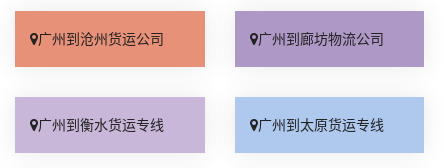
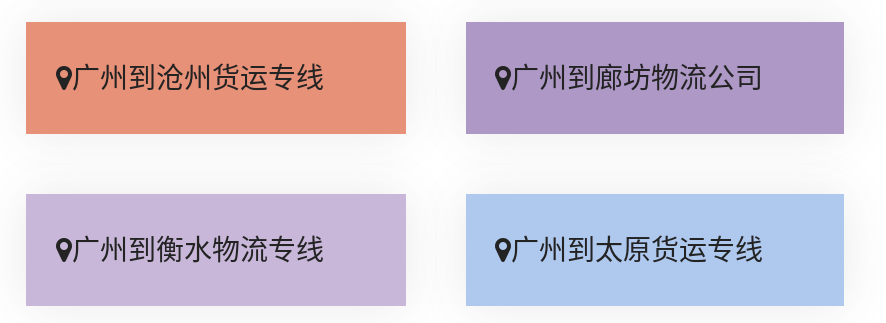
[38,31,164,47] 广州到沧州货运公司 -> [72,62,324,94] 广州到沧州货运专线
[38,117,164,133] 广州到衡水货运专线 -> [72,234,324,266] 广州到衡水物流专线

